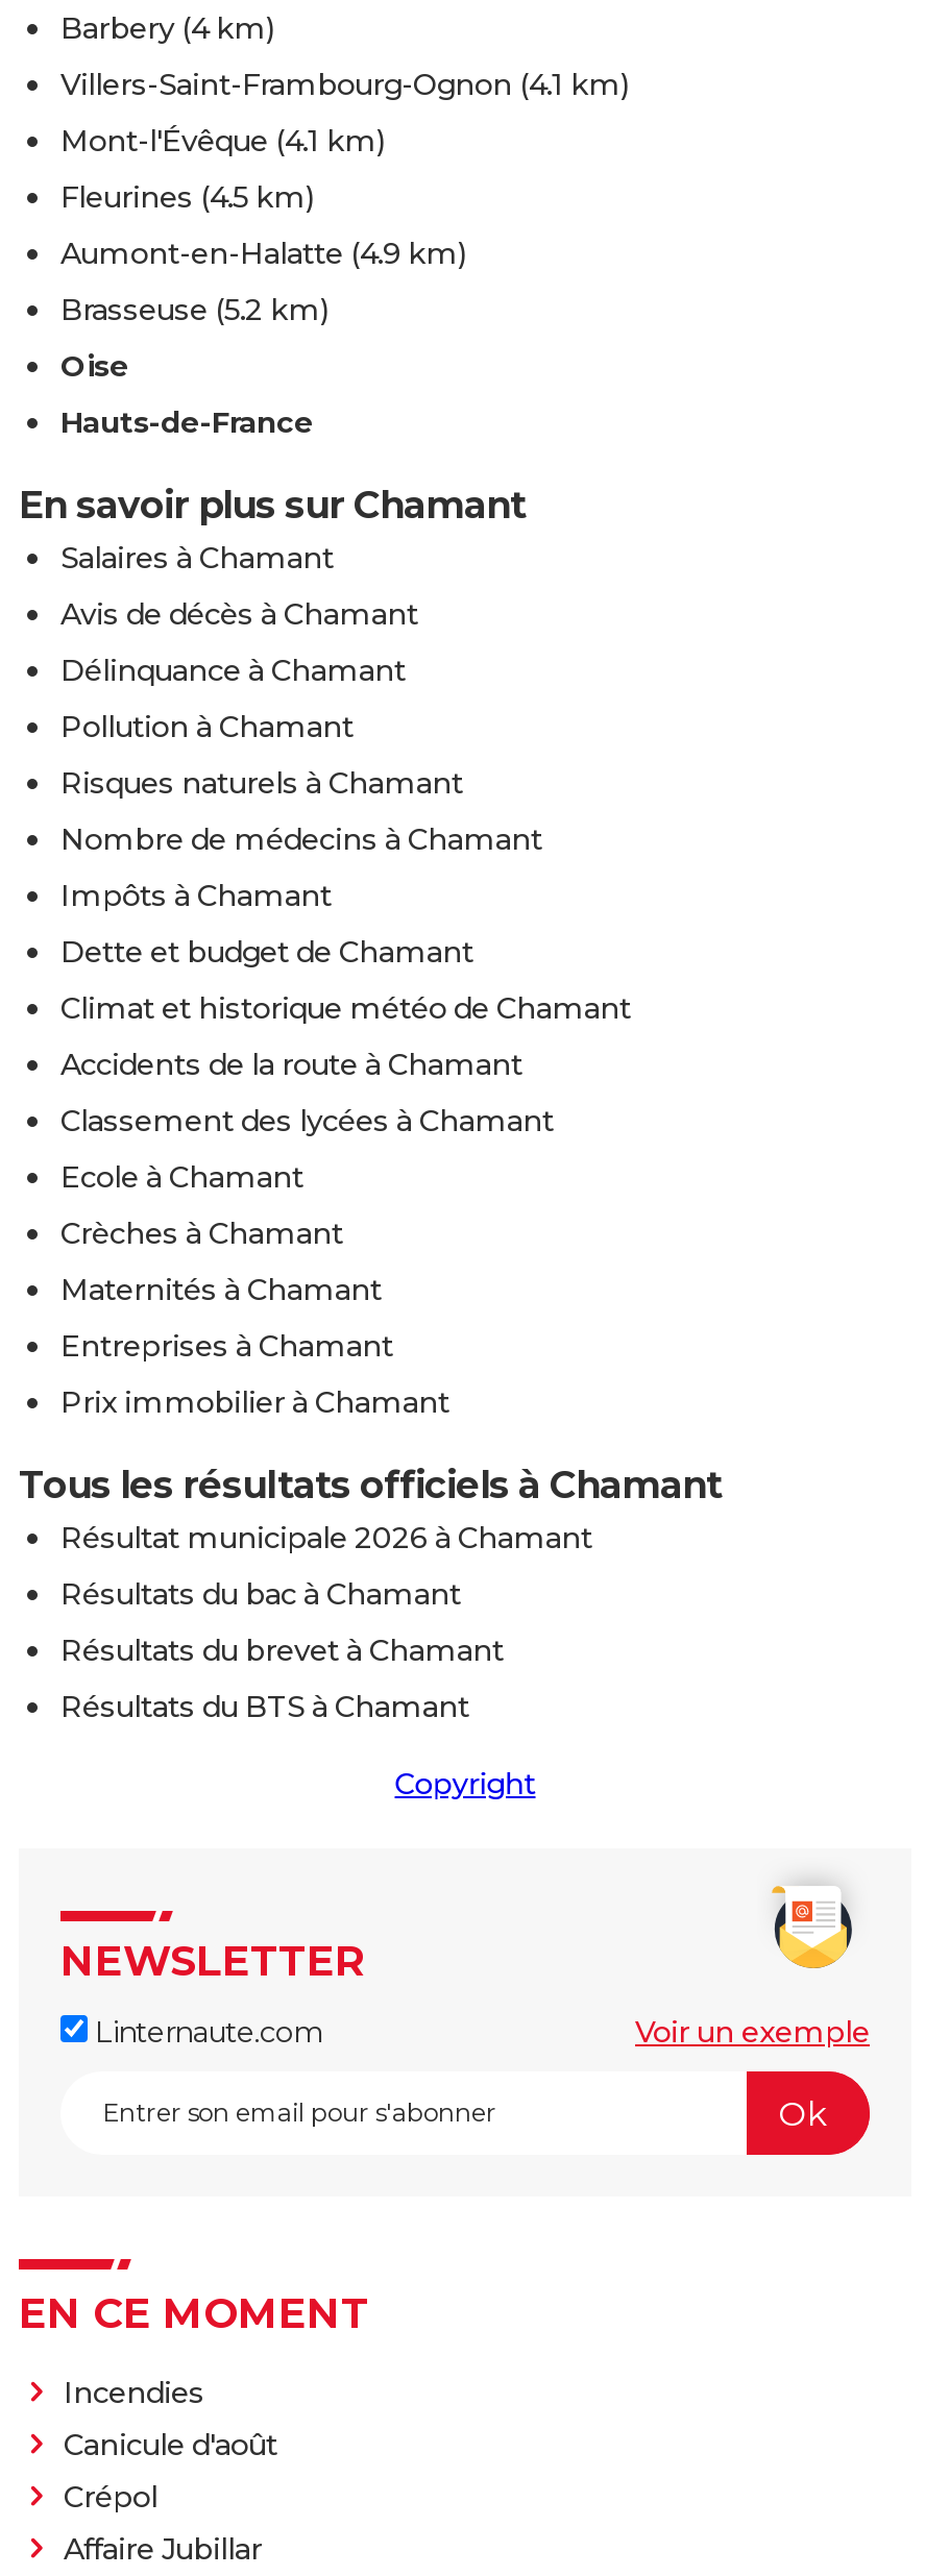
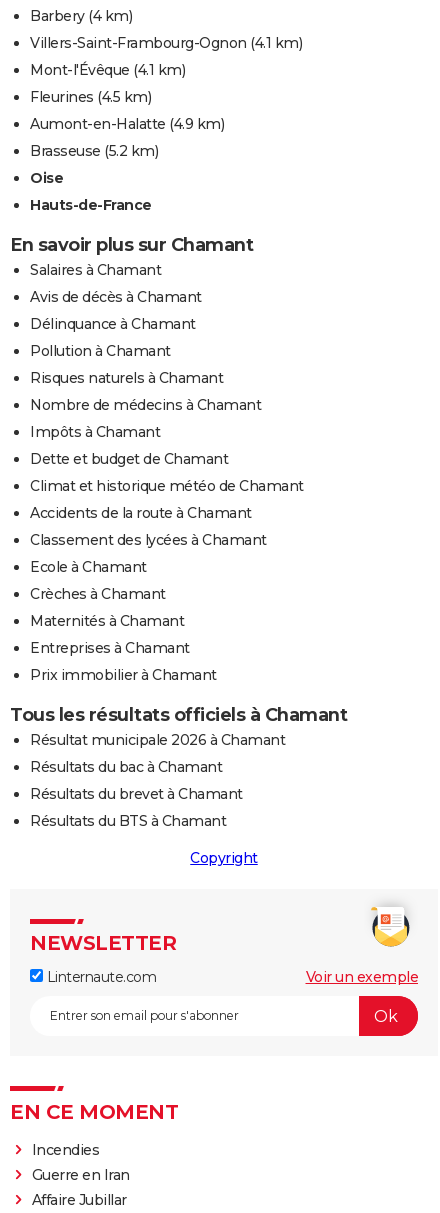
[64,2427,277,2516] Canicule d'août | Crépol -> [31,1166,129,1184] Guerre en Iran

